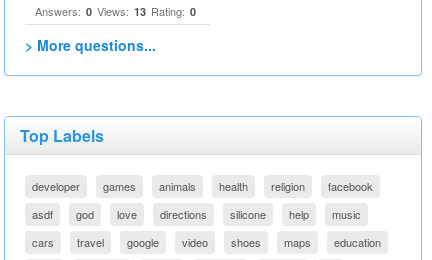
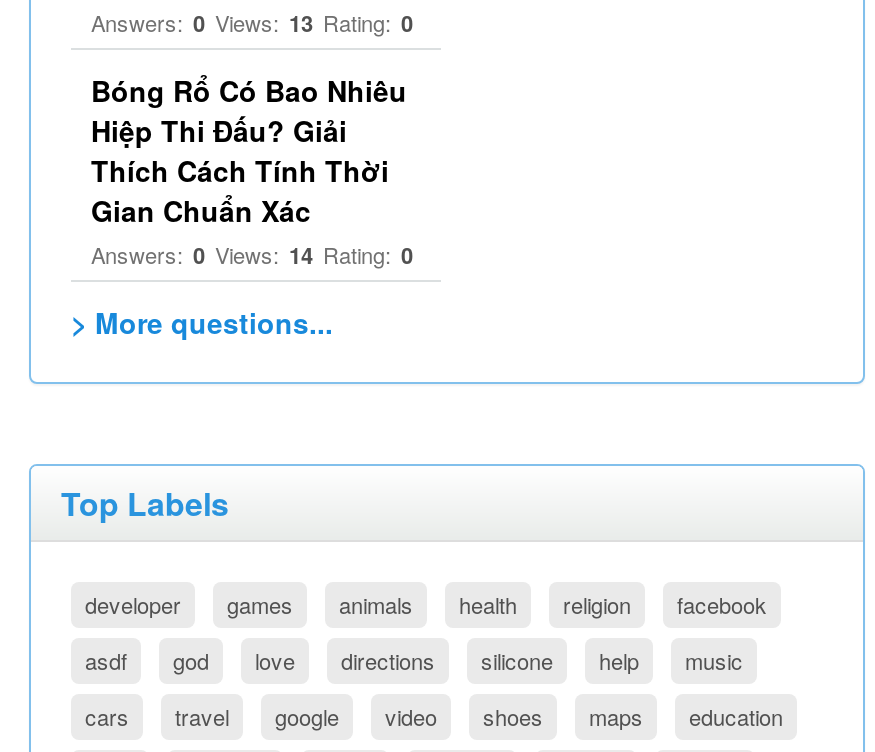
none -> [91,70,413,270] Bóng Rổ Có Bao Nhiêu | Hiệp Thi Đấu? Giải | Thích Cách Tính Thời | Gian Chuẩn Xác | Answers: 0 Views: 14 Rating: 0

